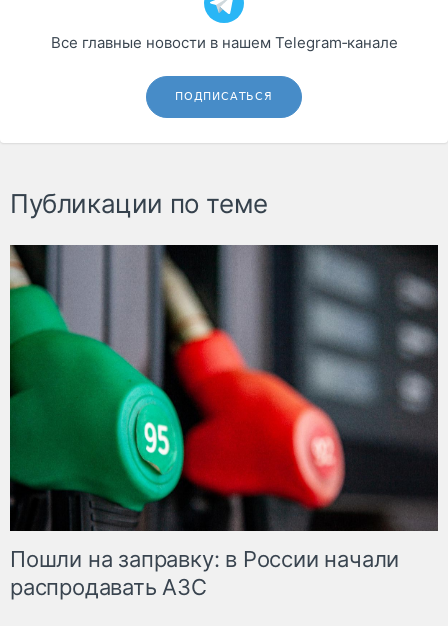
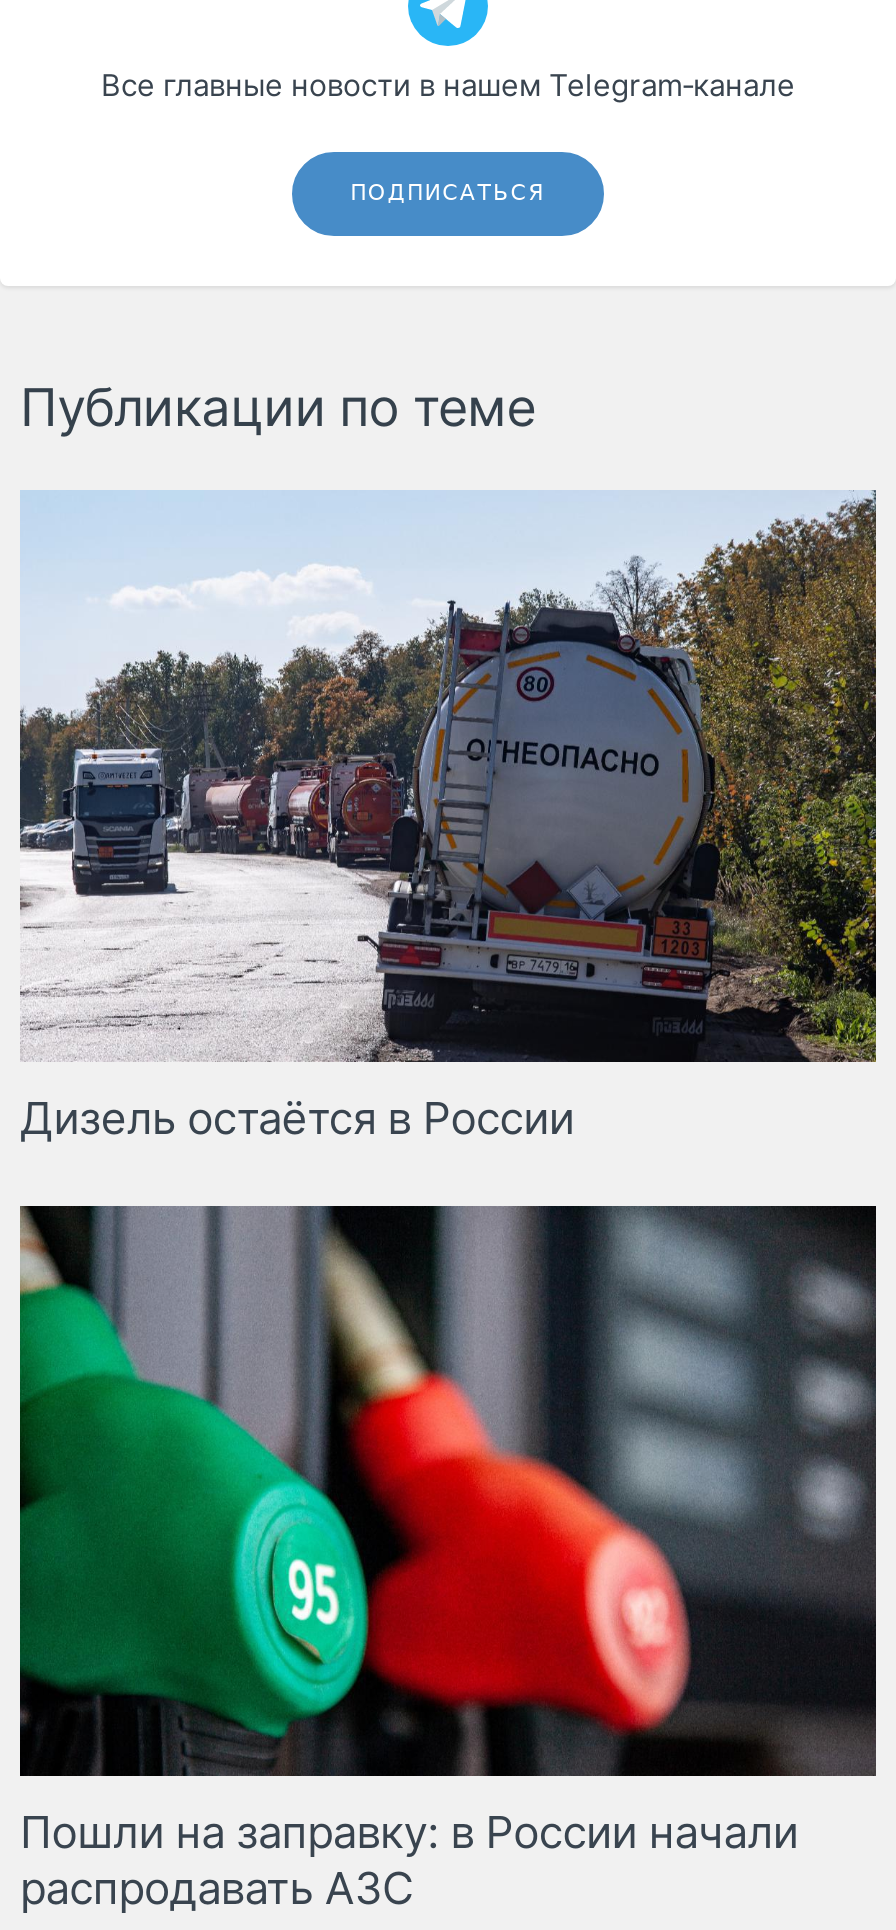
none -> [18,490,876,1143] [image] | Дизель остаётся в России

